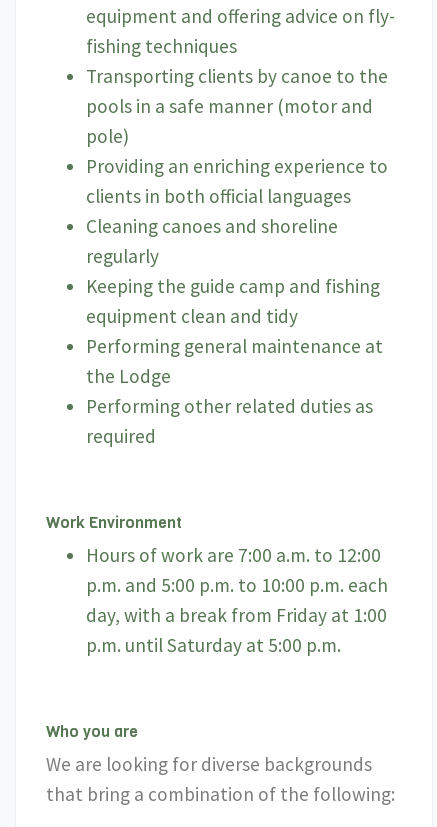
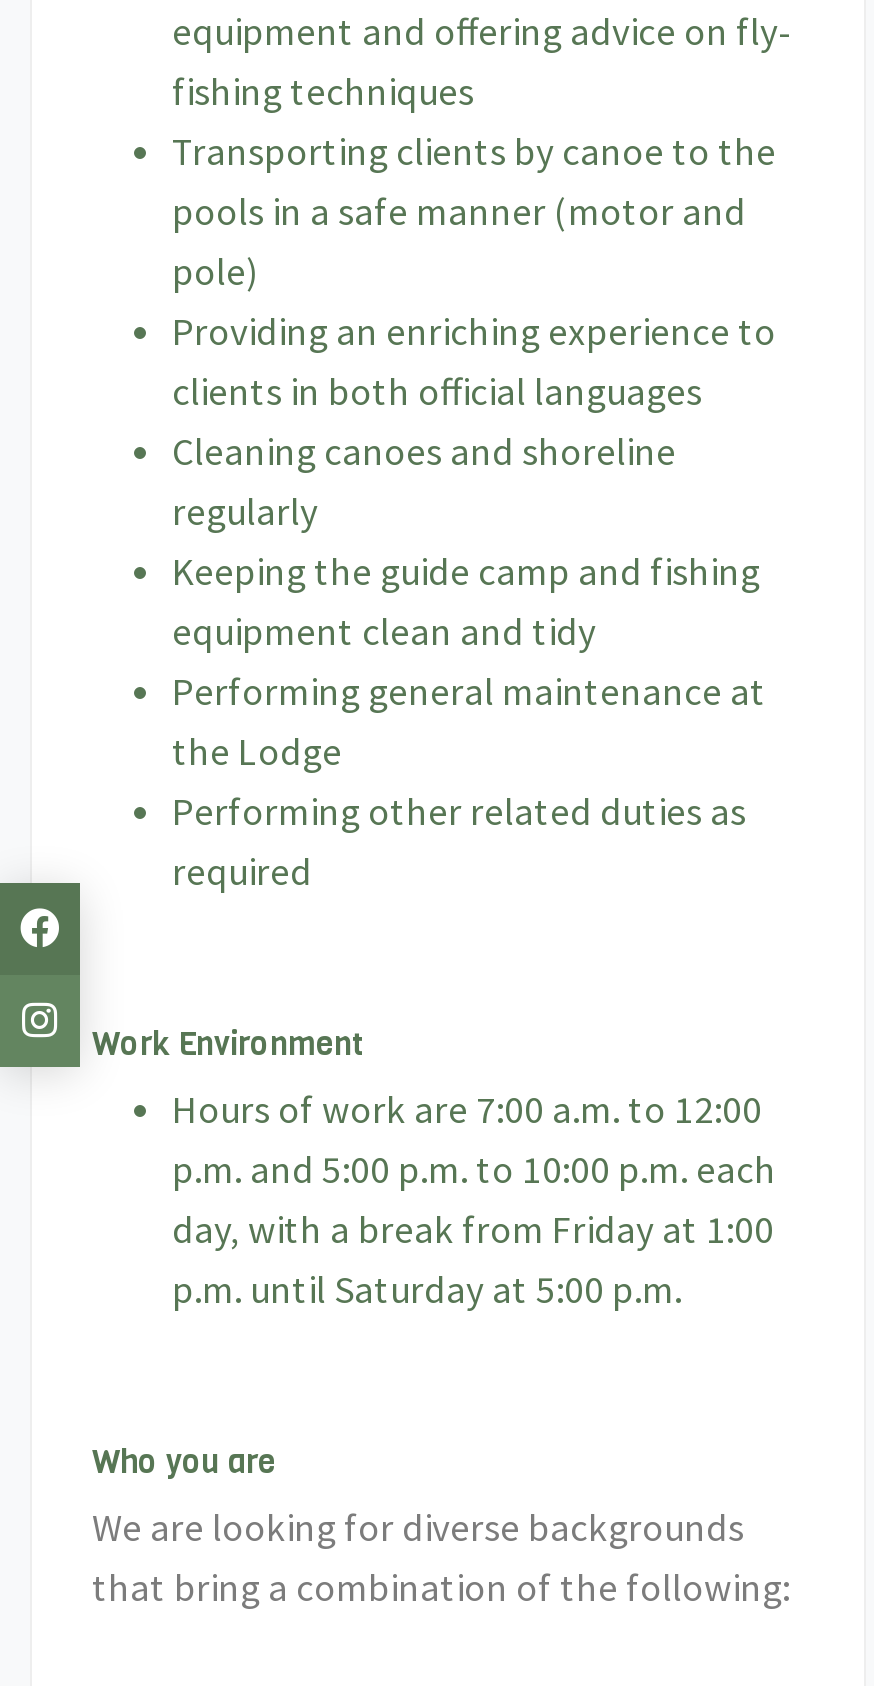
none -> [6,880,86,1074] [image]

